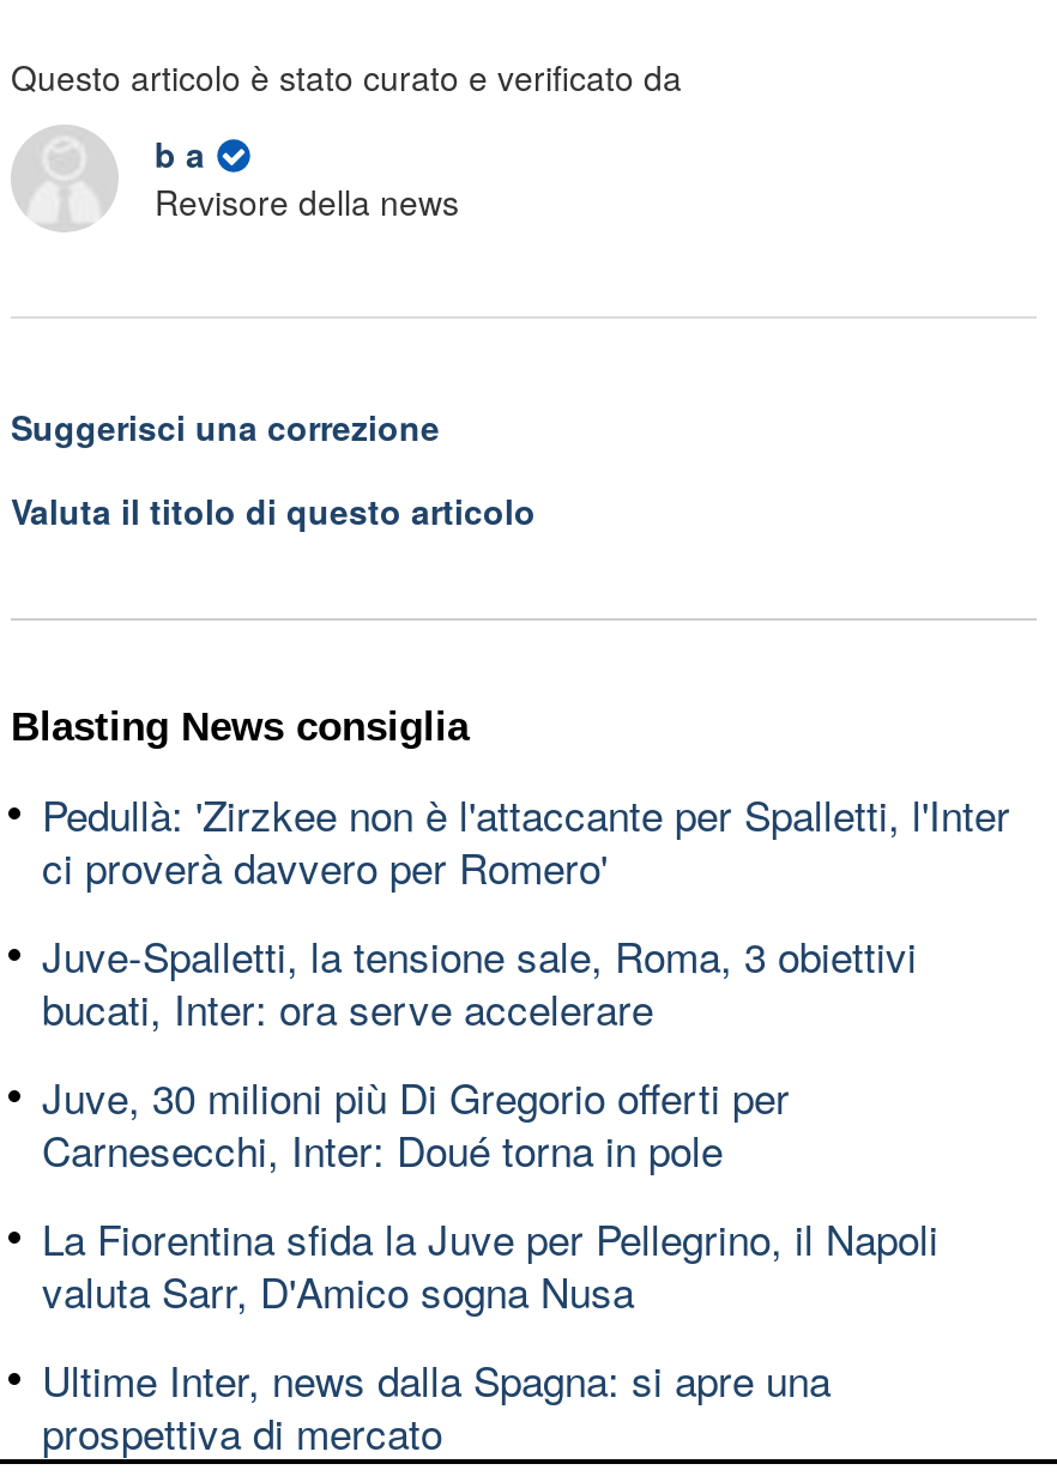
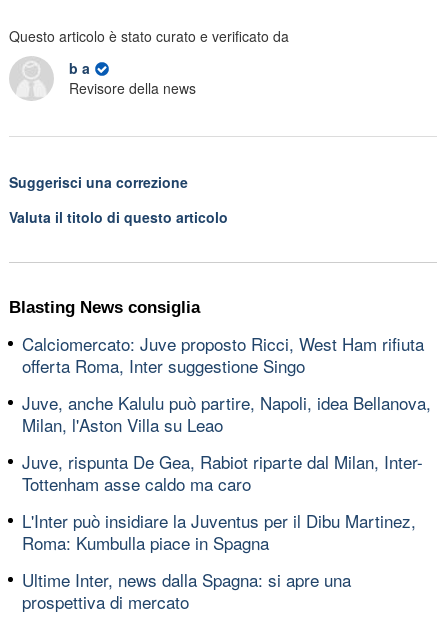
[42,782,1010,895] Pedullà: 'Zirzkee non è l'attaccante per Spalletti, l'Inter | ci proverà davvero per Romero' -> [22,330,424,377] Calciomercato: Juve proposto Ricci, West Ham rifiuta | offerta Roma, Inter suggestione Singo
[42,924,917,1036] Juve-Spalletti, la tensione sale, Roma, 3 obiettivi | bucati, Inter: ora serve accelerare -> [22,389,431,436] Juve, anche Kalulu può partire, Napoli, idea Bellanova, | Milan, l'Aston Villa su Leao
[42,1065,790,1178] Juve, 30 milioni più Di Gregorio offerti per | Carnesecchi, Inter: Doué torna in pole -> [22,448,423,495] Juve, rispunta De Gea, Rabiot riparte dal Milan, Inter- | Tottenham asse caldo ma caro
[42,1206,938,1319] La Fiorentina sfida la Juve per Pellegrino, il Napoli | valuta Sarr, D'Amico sogna Nusa -> [22,507,416,554] L'Inter può insidiare la Juventus per il Dibu Martinez, | Roma: Kumbulla piace in Spagna

